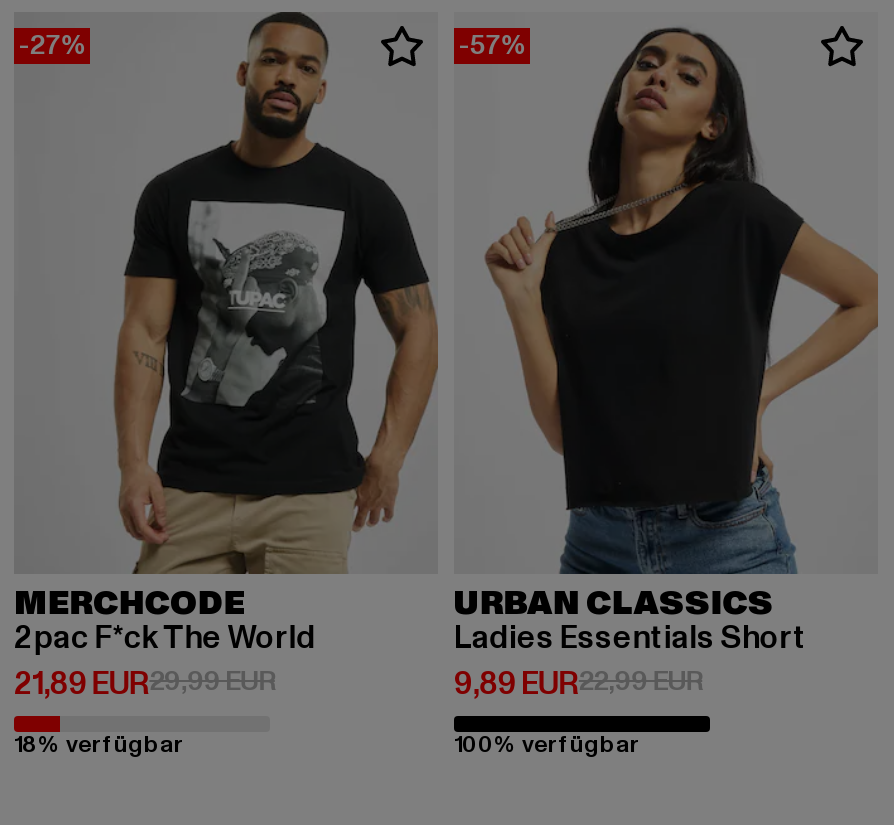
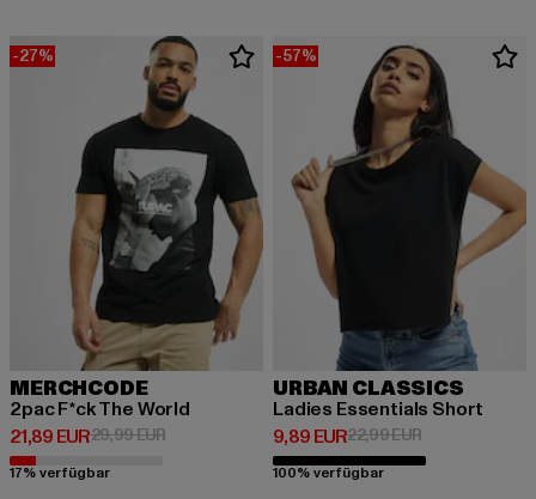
[14,728,184,762] 18% verfügbar -> [10,463,110,484] 17% verfügbar

